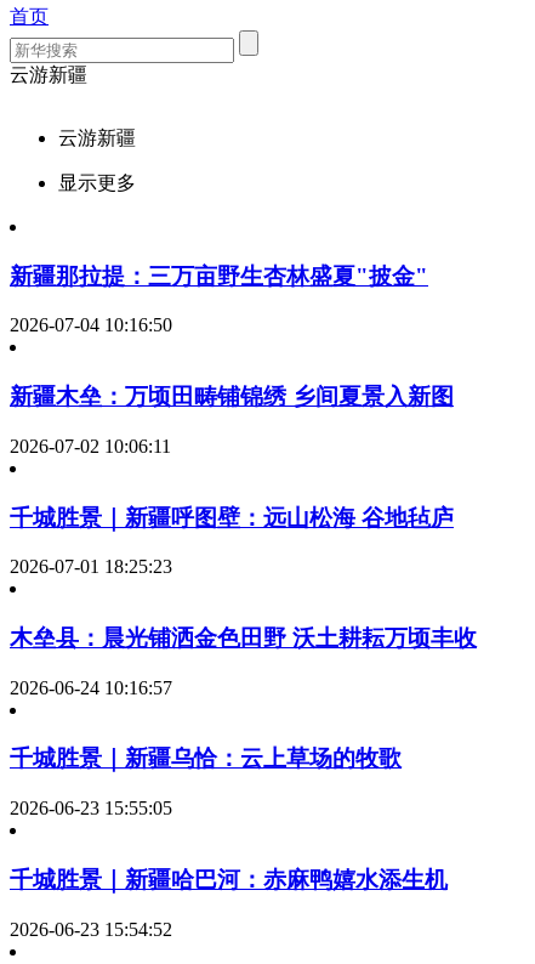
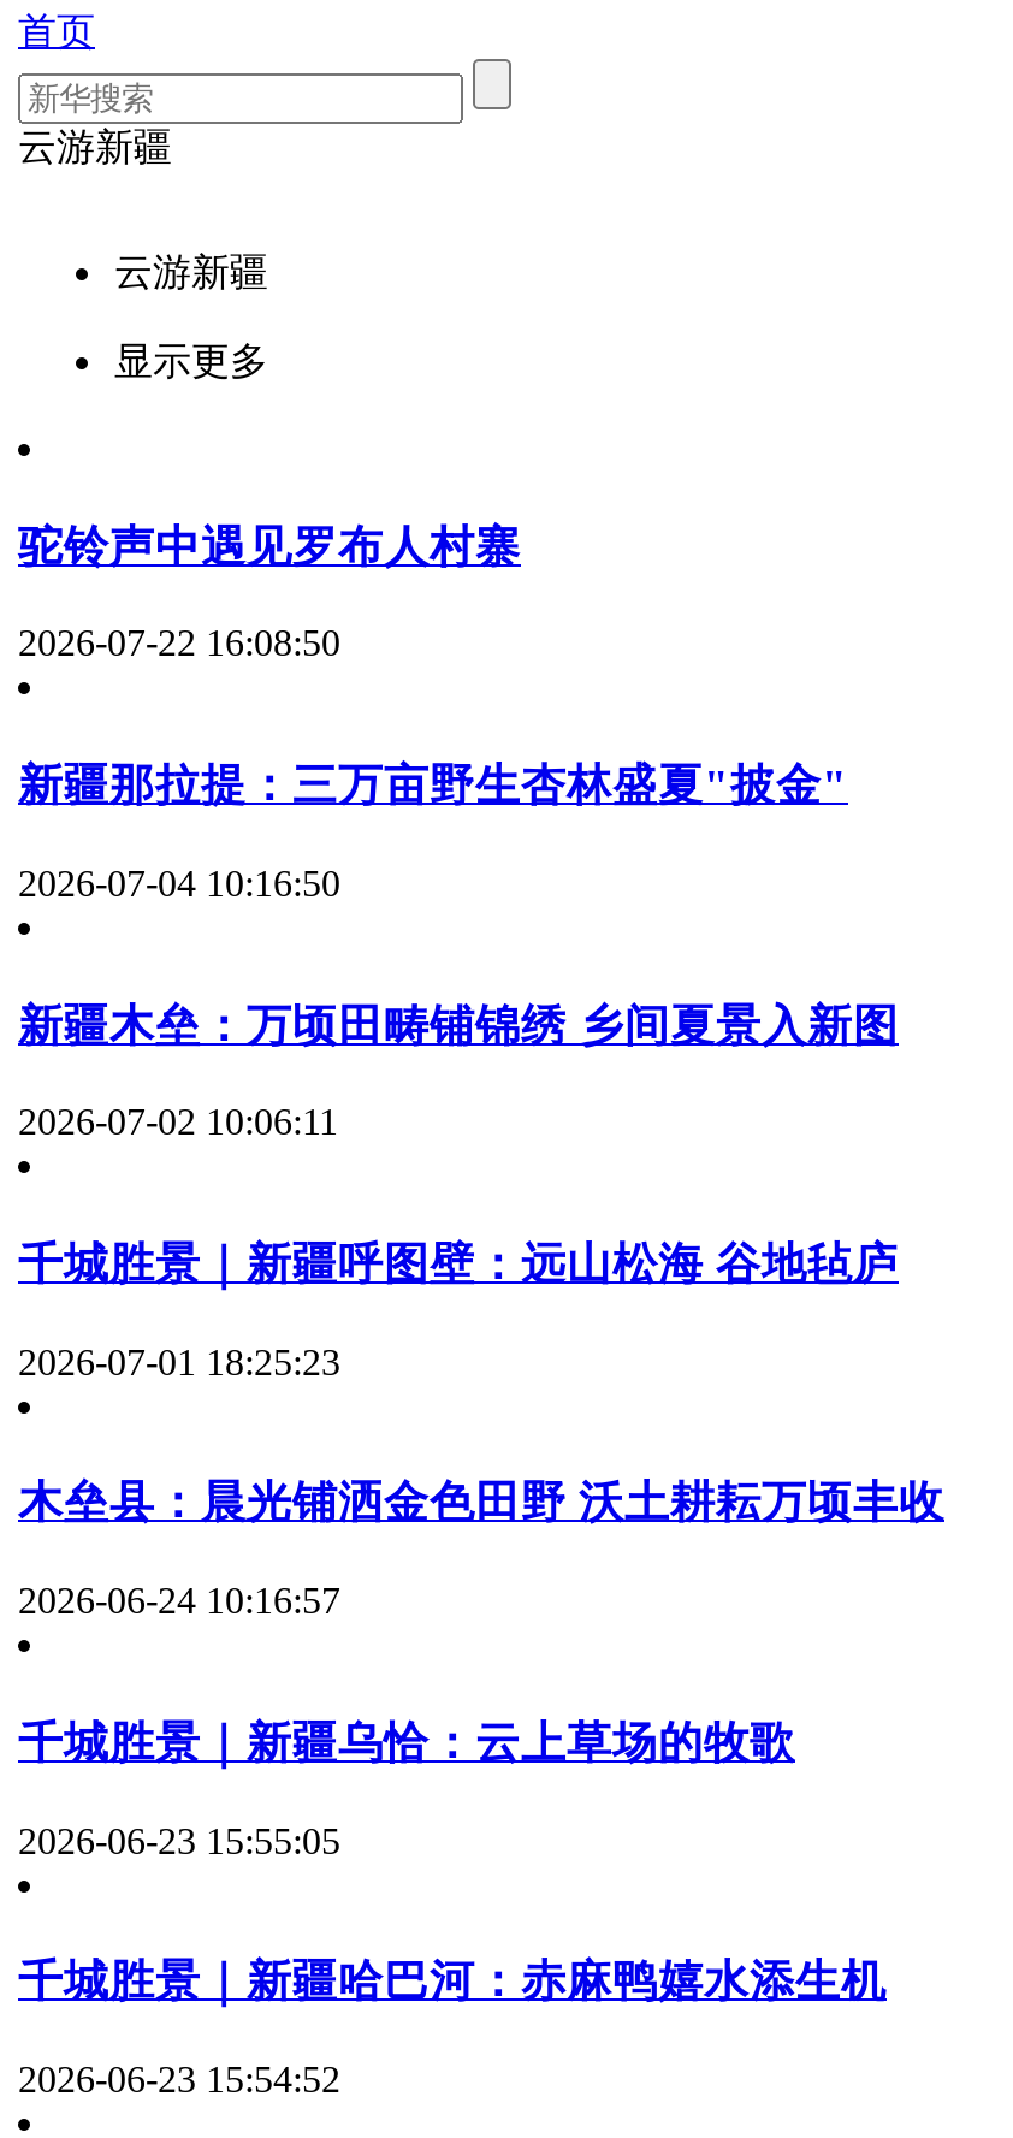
none -> [18,520,521,664] 驼铃声中遇见罗布人村寨 | 2026-07-22 16:08:50

